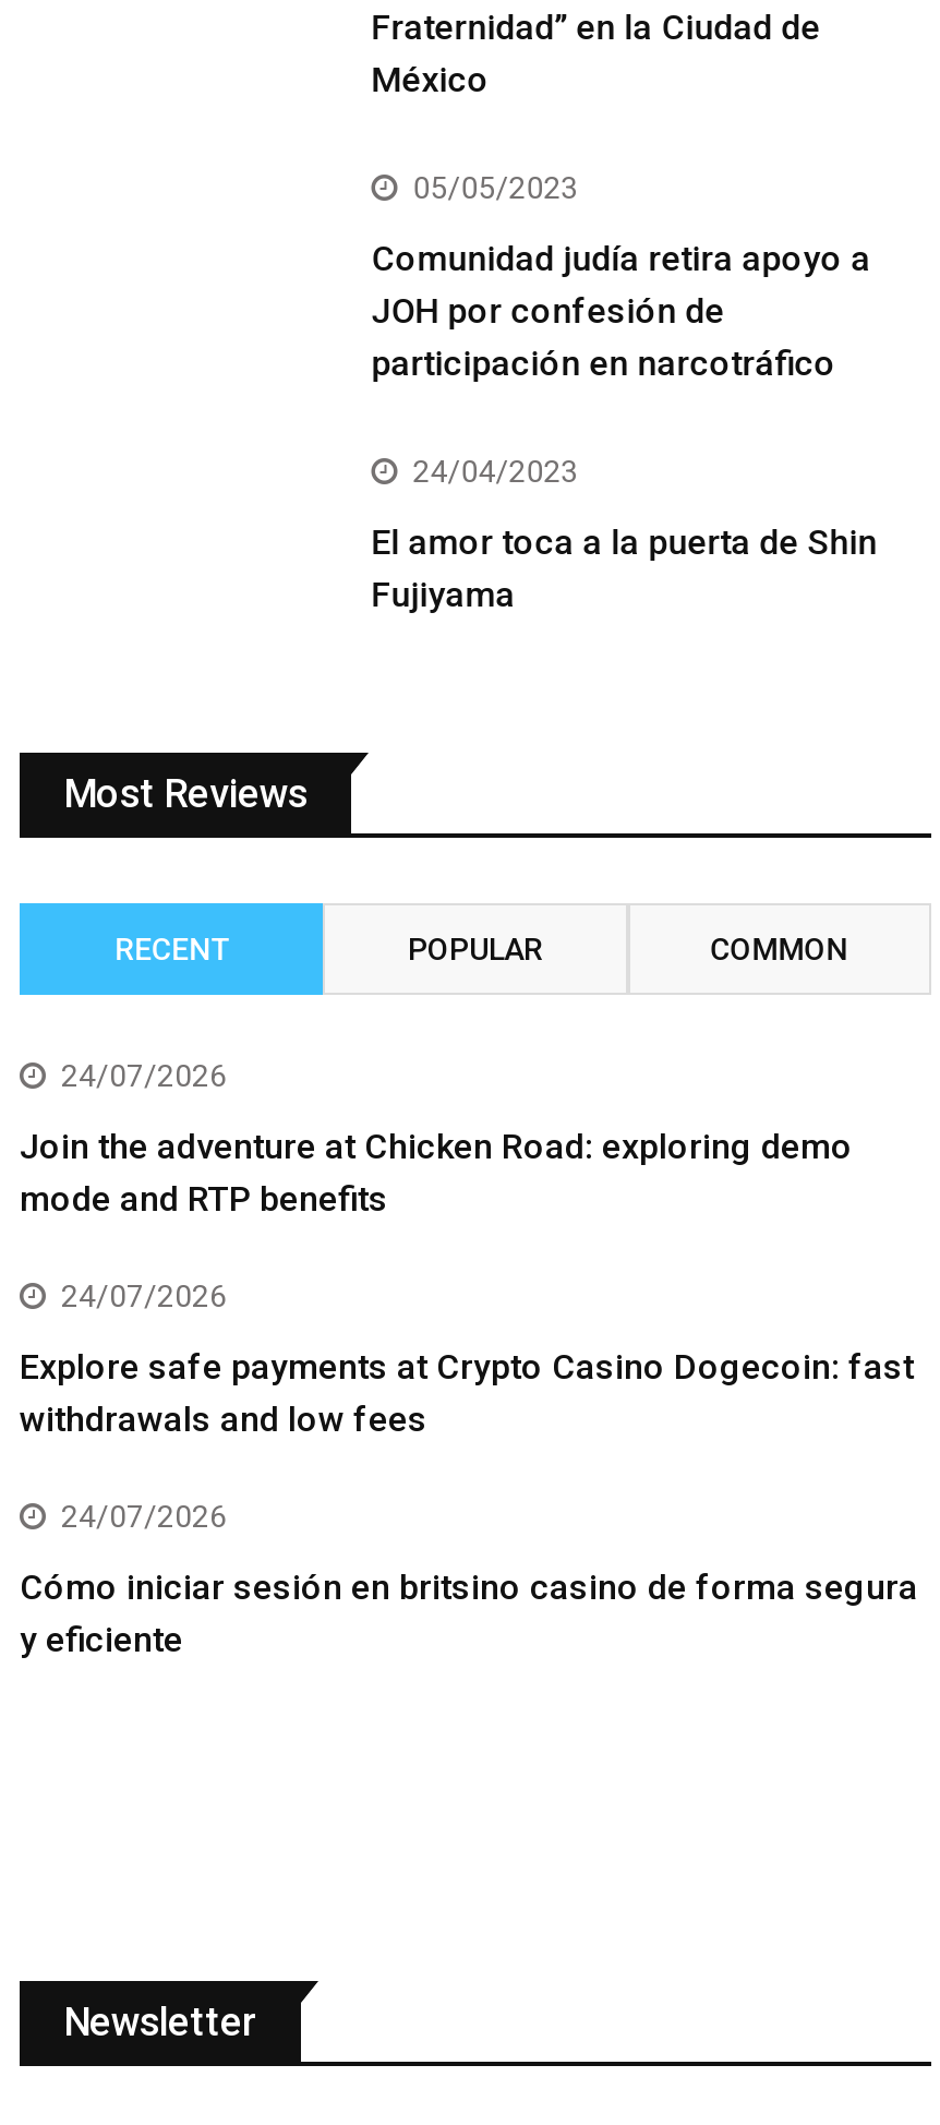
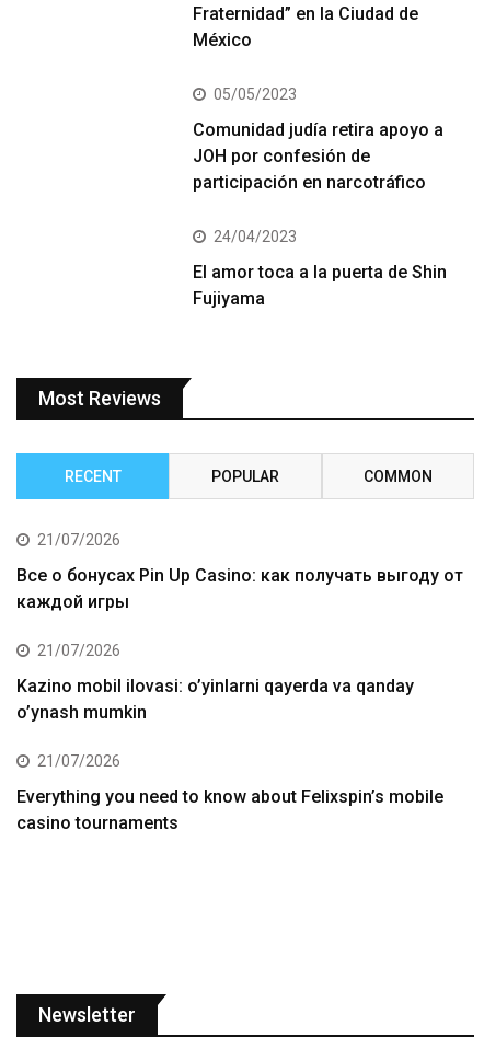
[61,1058,227,1093] 24/07/2026 -> [37,531,120,549] 21/07/2026
[20,1126,853,1220] Join the adventure at Chicken Road: exploring demo | mode and RTP benefits -> [16,565,463,612] Все о бонусах Pin Up Casino: как получать выгоду от | каждой игры
[61,1279,227,1314] 24/07/2026 -> [37,642,120,659] 21/07/2026
[20,1346,914,1440] Explore safe payments at Crypto Casino Dogecoin: fast | withdrawals and low fees -> [16,676,414,723] Kazino mobil ilovasi: o’yinlarni qayerda va qanday | o’ynash mumkin
[61,1499,227,1534] 24/07/2026 -> [37,752,120,770] 21/07/2026
[20,1567,918,1661] Cómo iniciar sesión en britsino casino de forma segura | y eficiente -> [16,786,443,833] Everything you need to know about Felixspin’s mobile | casino tournaments

